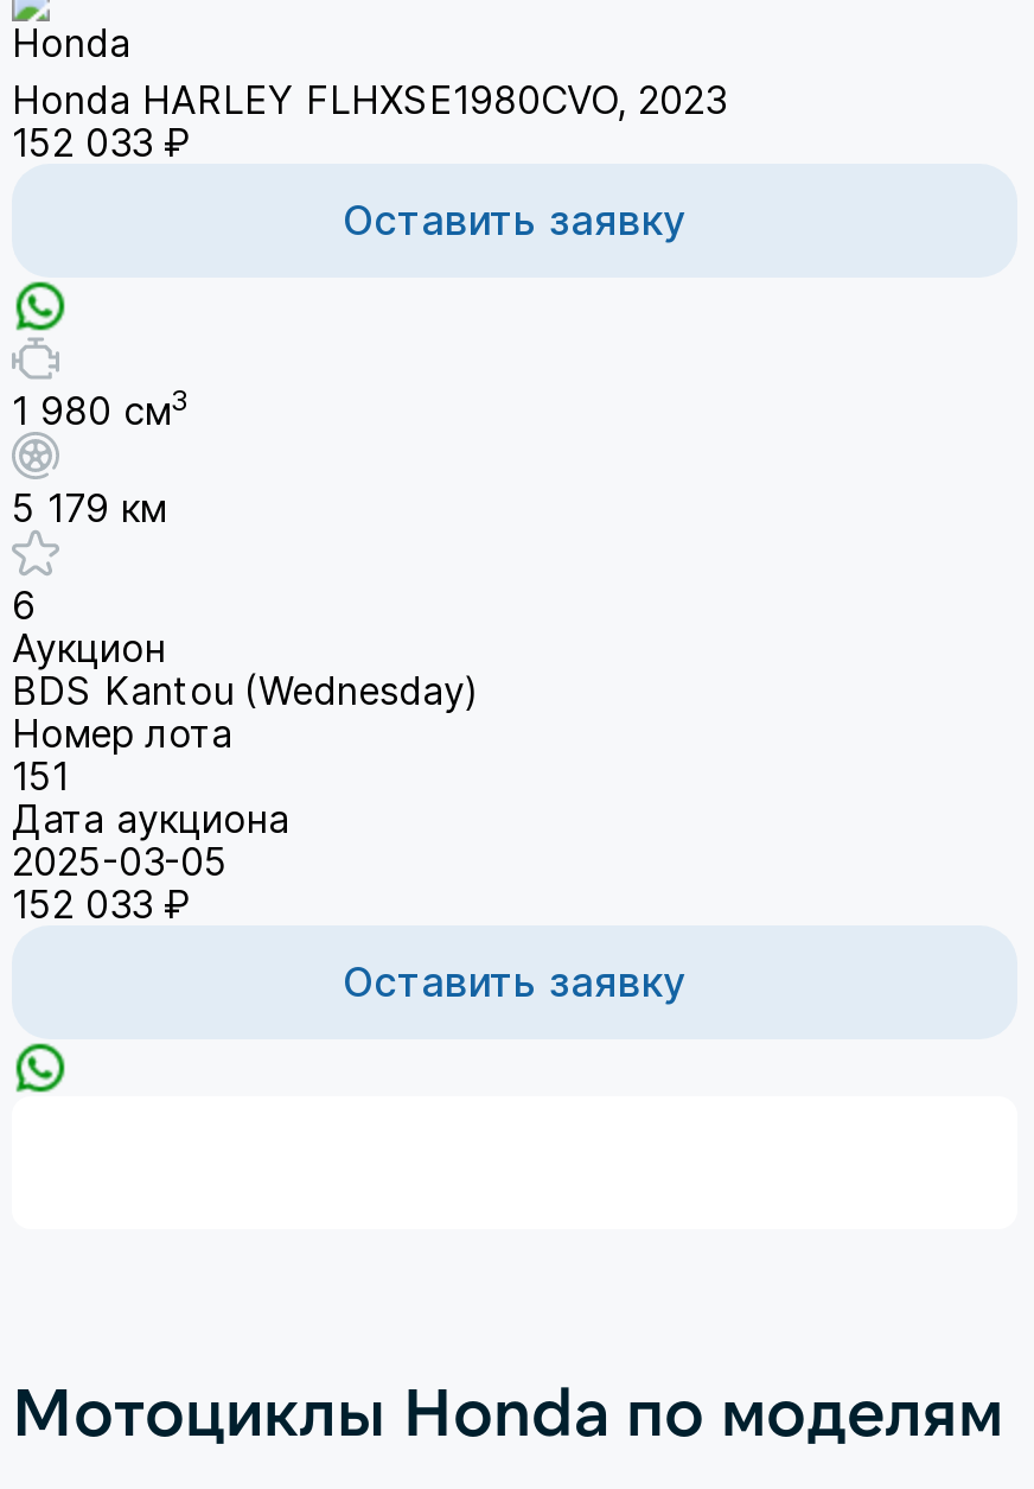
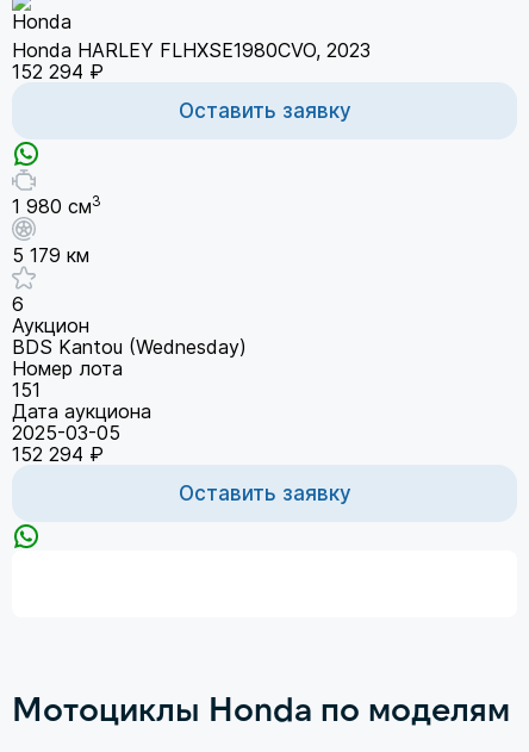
[12,119,192,167] 152 033 ₽ -> [12,60,104,84] 152 294 ₽
[12,881,192,928] 152 033 ₽ -> [12,442,104,466] 152 294 ₽

